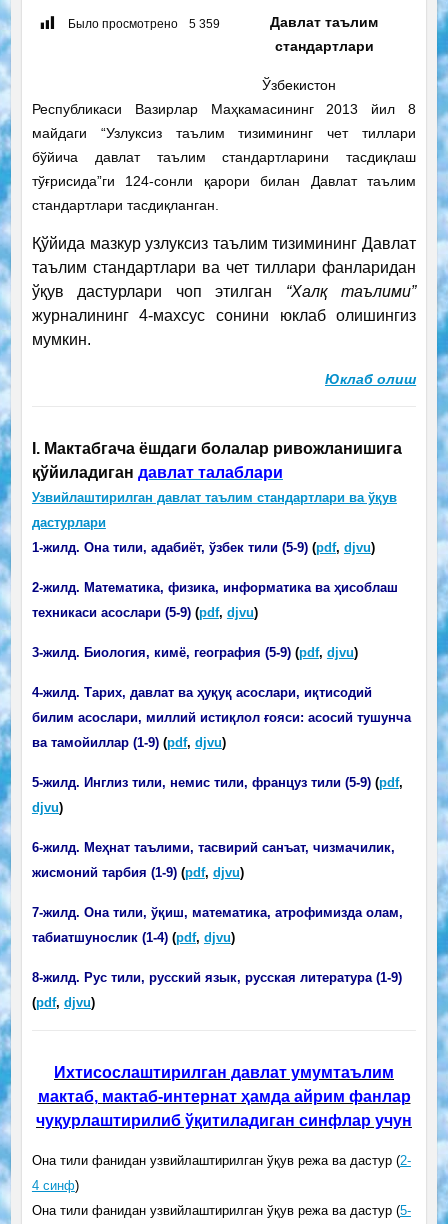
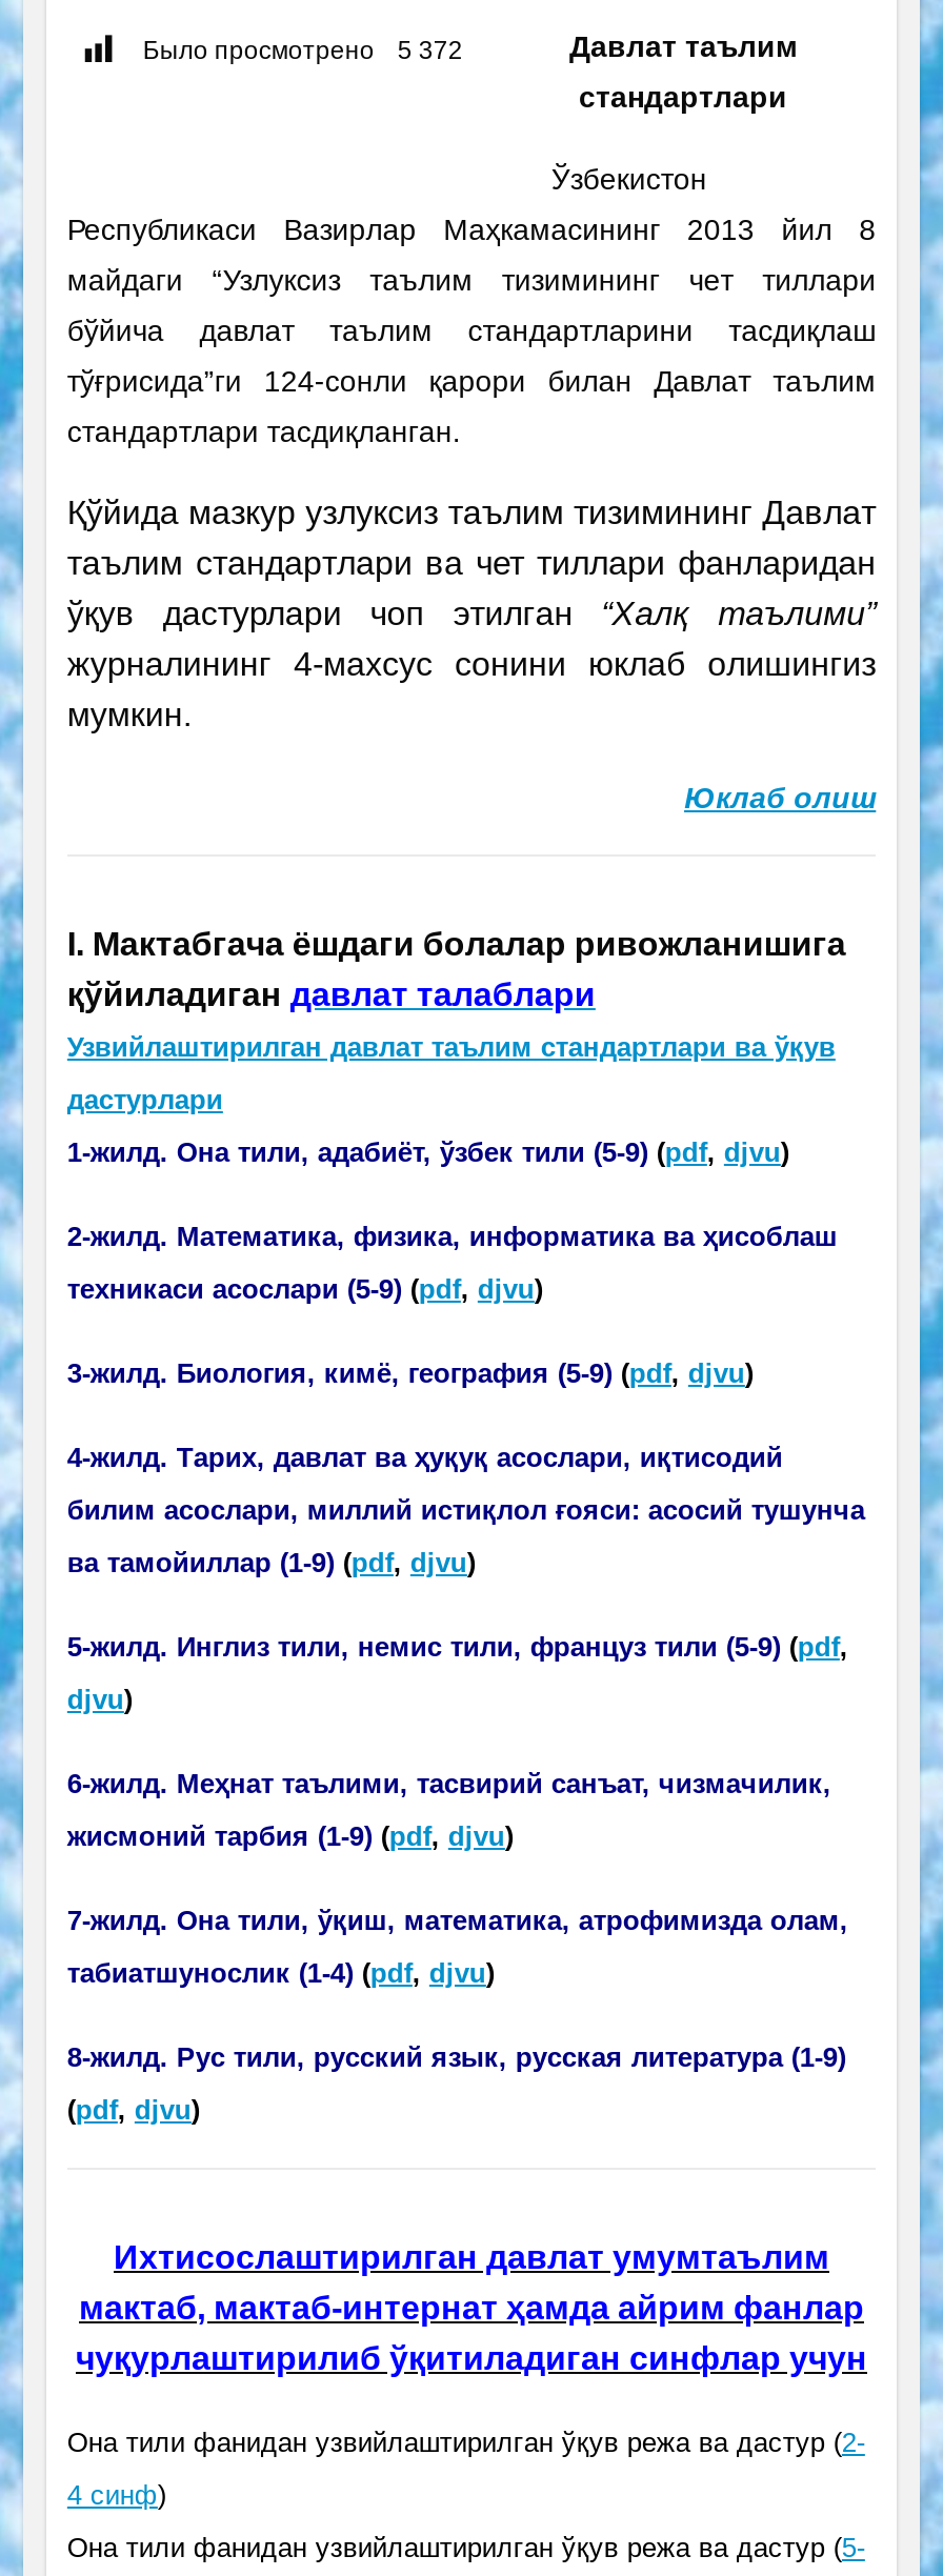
[68,17,220,31] Было просмотрено 5 359 -> [143,36,463,65] Было просмотрено 5 372

